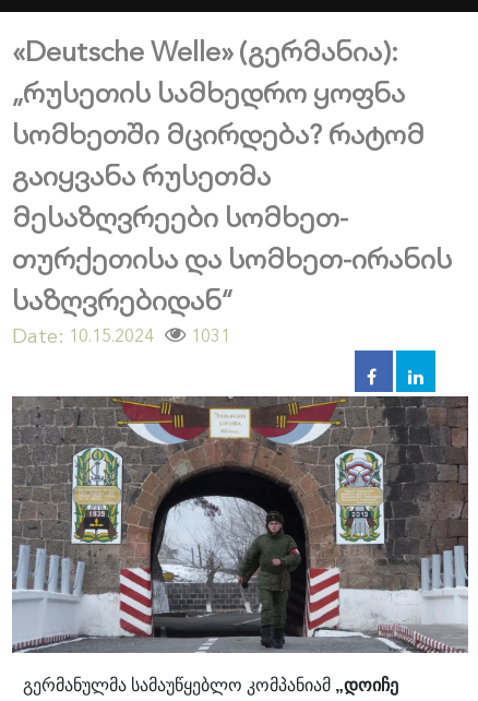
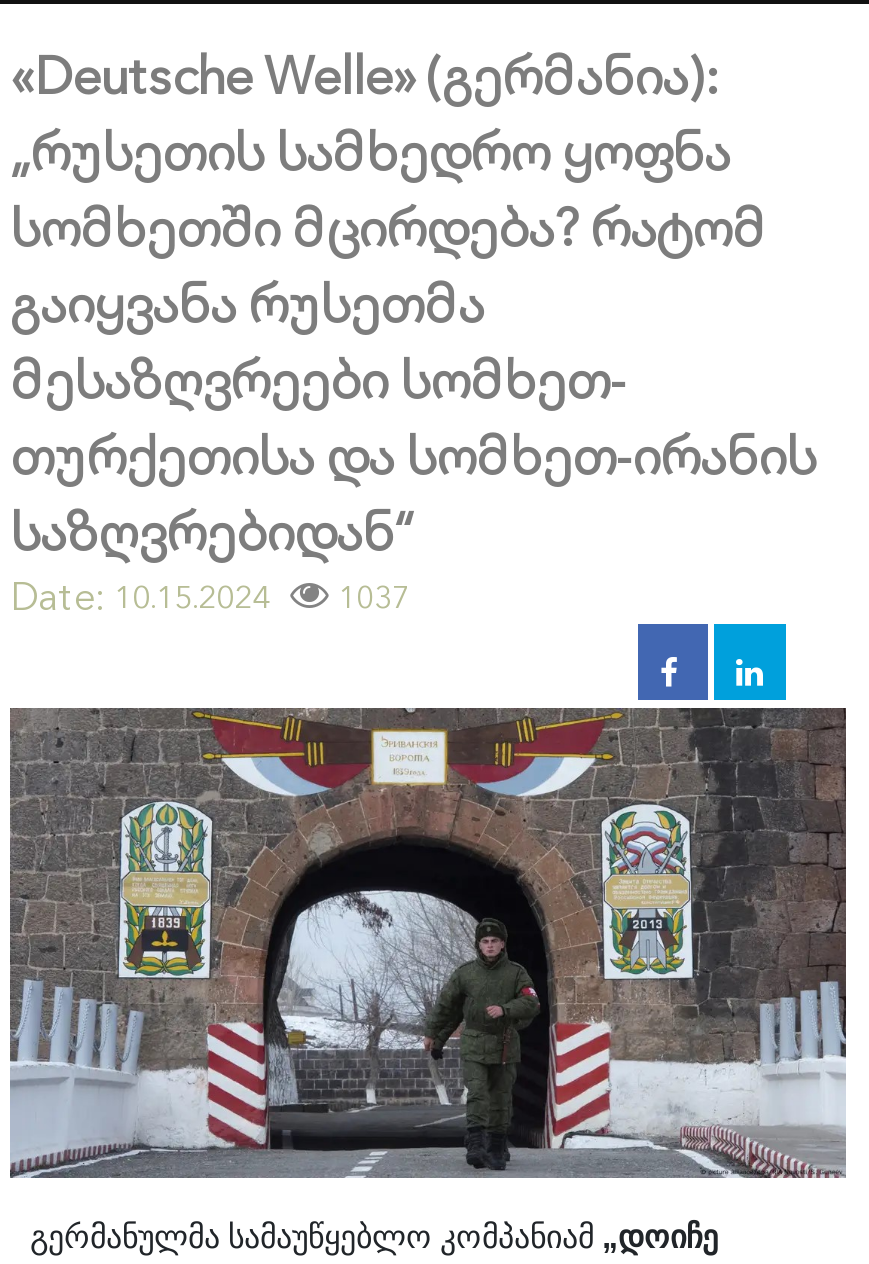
[12,319,230,348] Date: 10.15.2024 1031 -> [10,566,410,620] Date: 10.15.2024 1037

